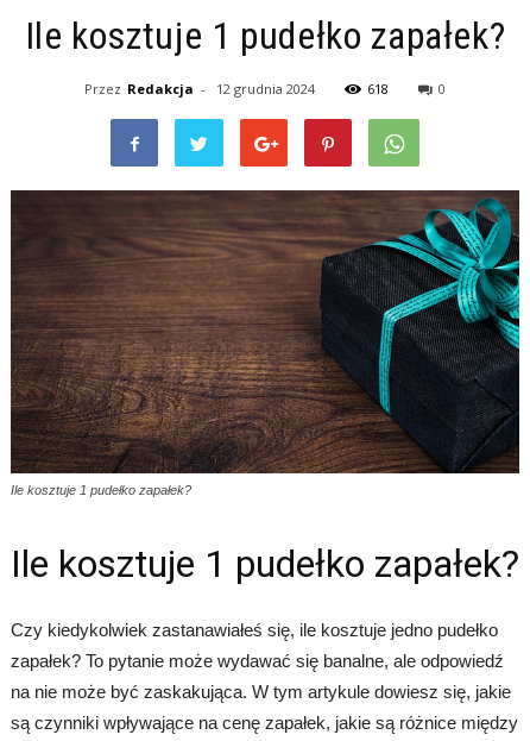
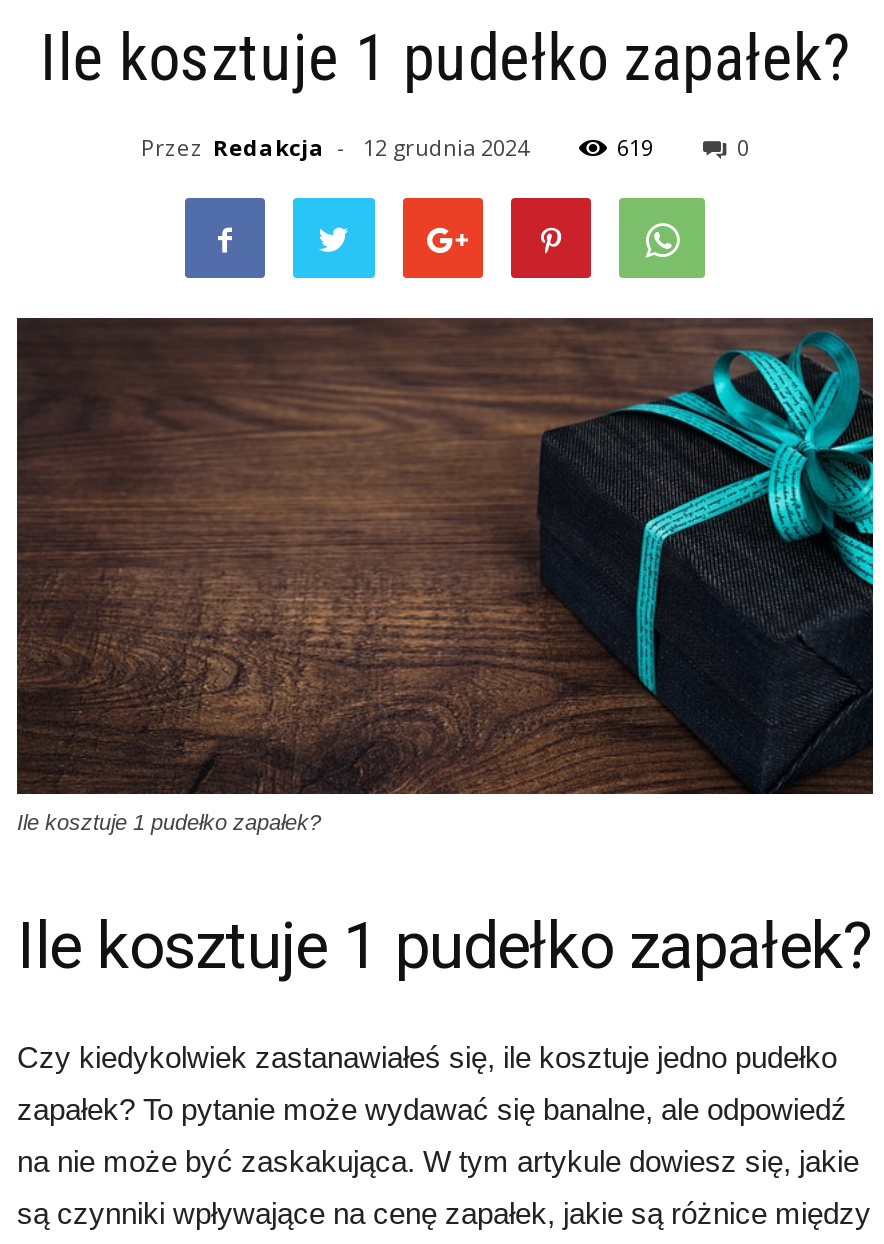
[367,80,389,98] 618 -> [617,132,653,162] 619

